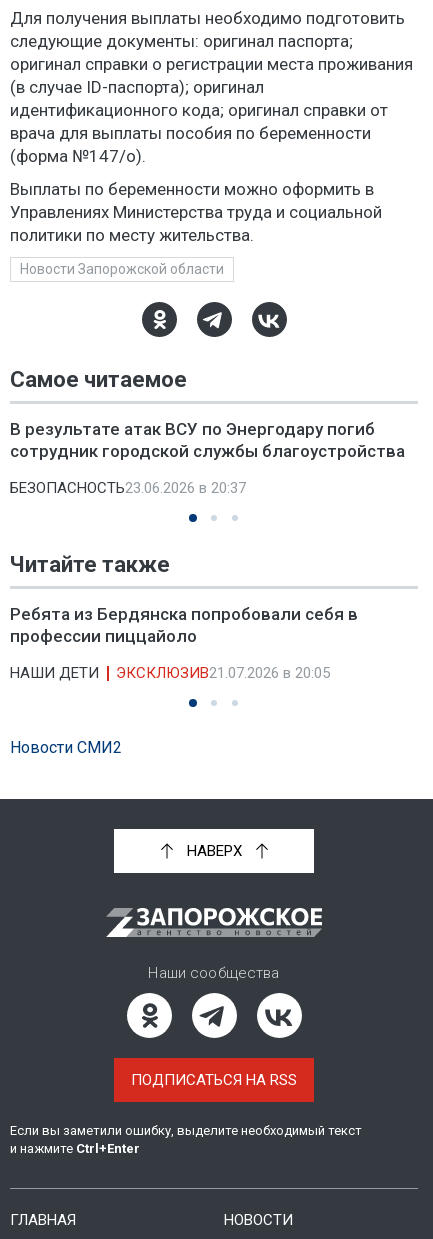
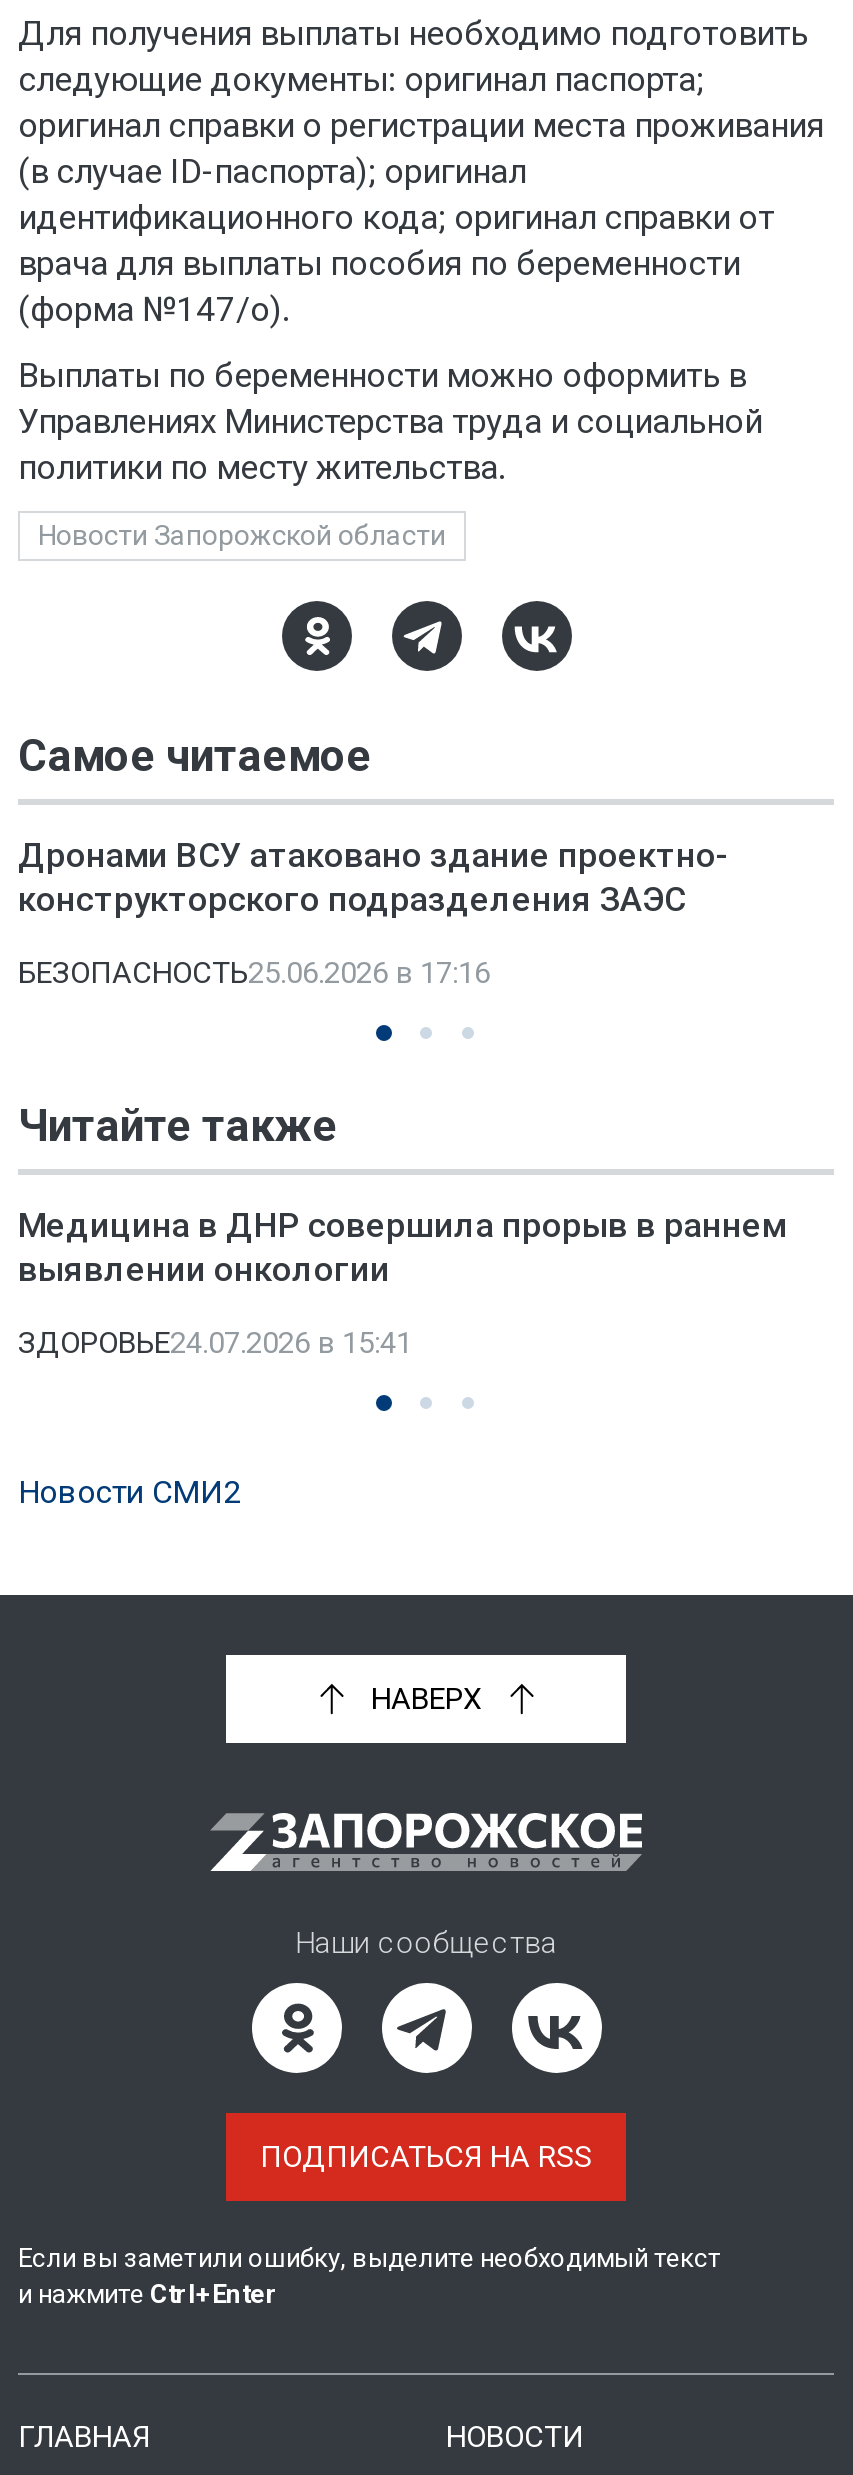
[10,419,405,461] В результате атак ВСУ по Энергодару погиб | сотрудник городской службы благоустройства -> [18,835,728,919] Дронами ВСУ атаковано здание проектно- | конструкторского подразделения ЗАЭС
[10,479,246,497] БЕЗОПАСНОСТЬ23.06.2026 в 20:37 -> [18,955,490,991] БЕЗОПАСНОСТЬ25.06.2026 в 17:16
[10,604,358,646] Ребята из Бердянска попробовали себя в | профессии пиццайоло -> [18,1205,786,1289] Медицина в ДНР совершила прорыв в раннем | выявлении онкологии
[10,664,330,682] НАШИ ДЕТИ | ЭКСКЛЮЗИВ21.07.2026 в 20:05 -> [18,1325,412,1361] ЗДОРОВЬЕ24.07.2026 в 15:41

